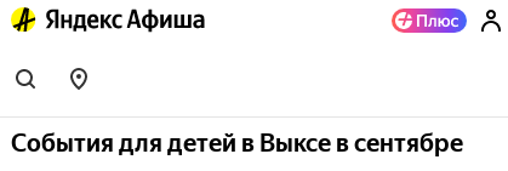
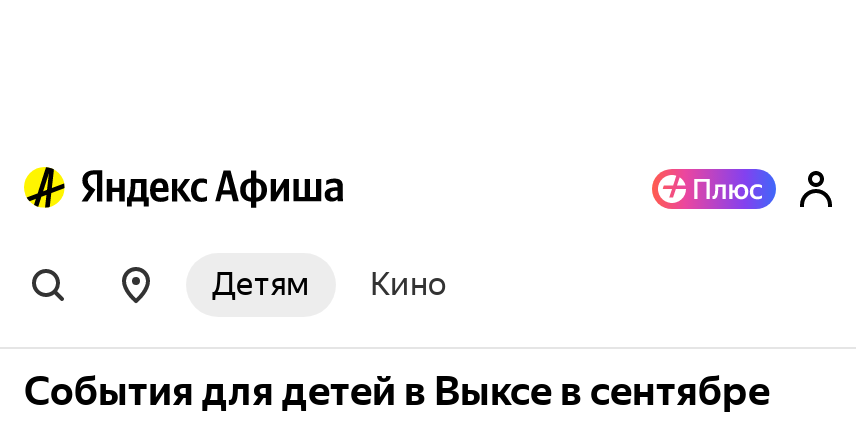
none -> [212,265,446,303] Детям | Кино

